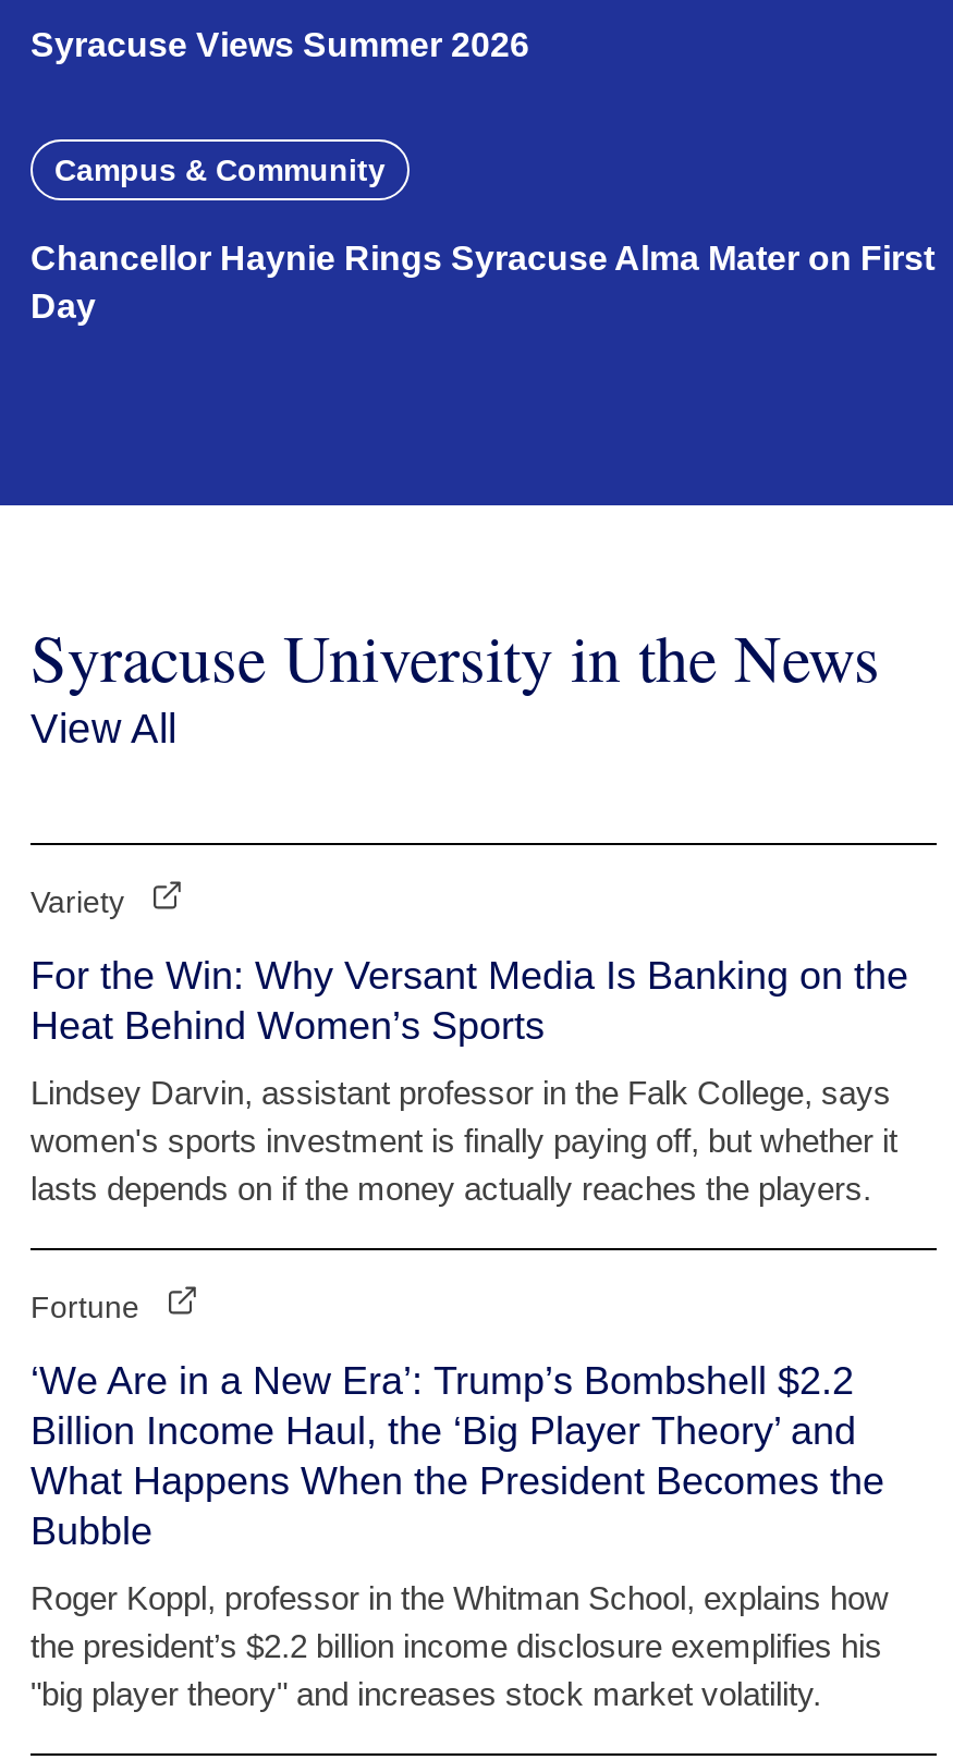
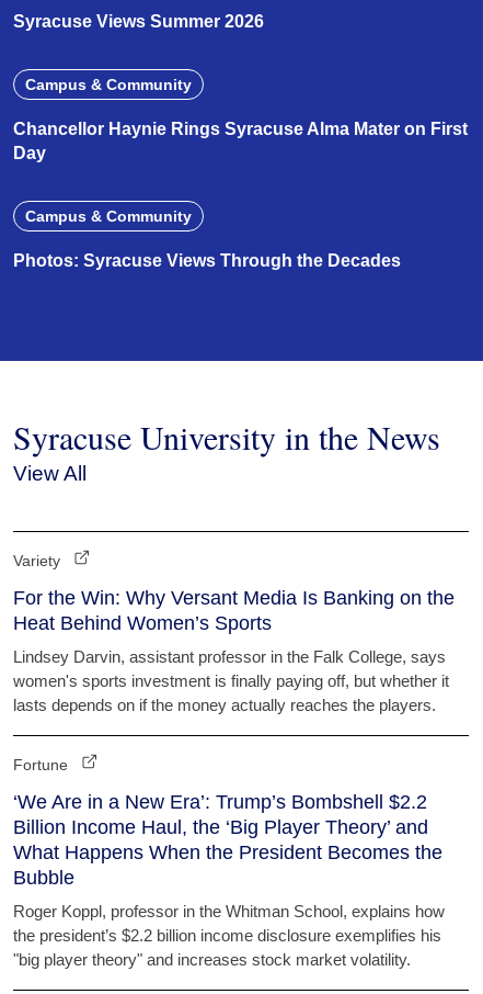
none -> [13,208,401,270] Campus & Community | Photos: Syracuse Views Through the Decades

